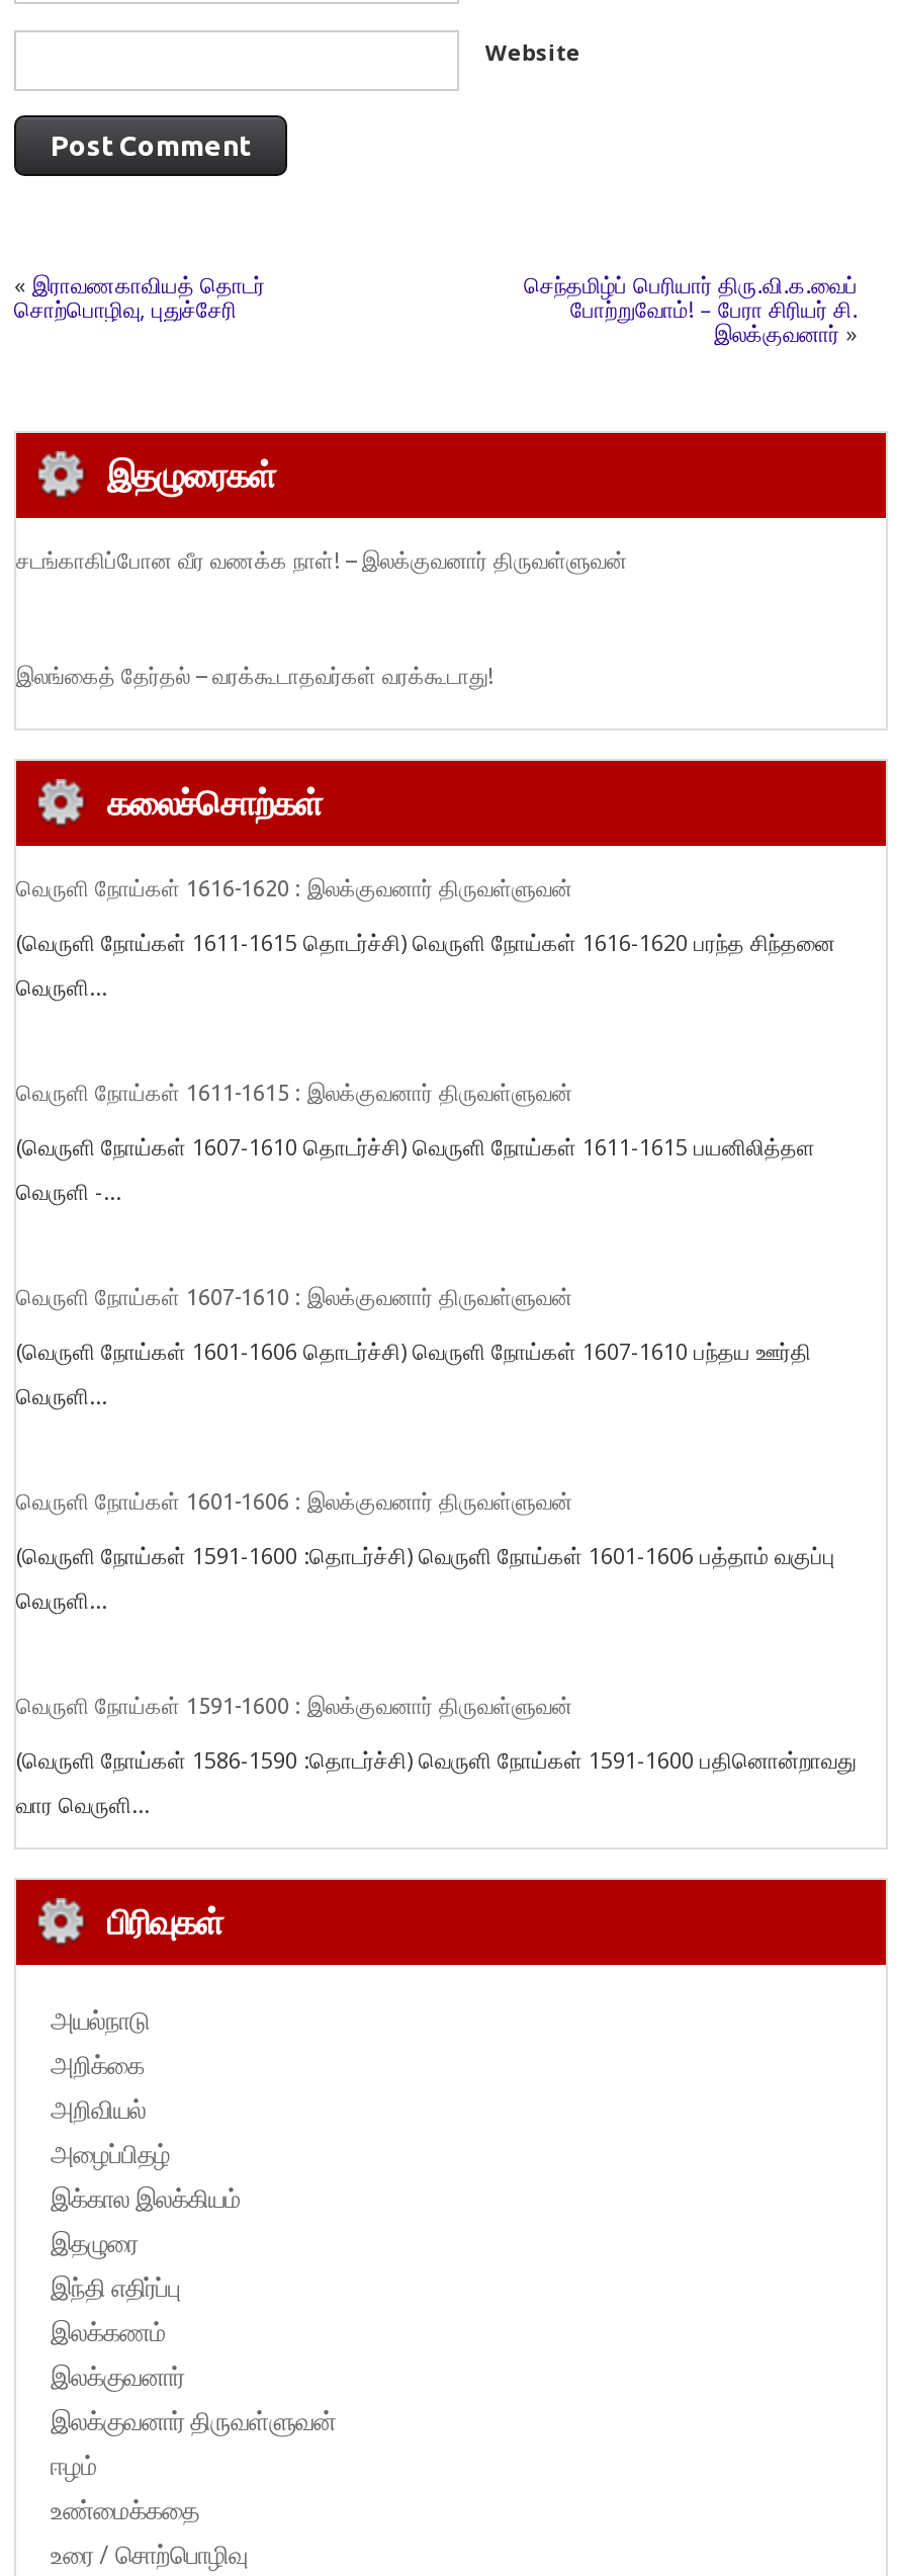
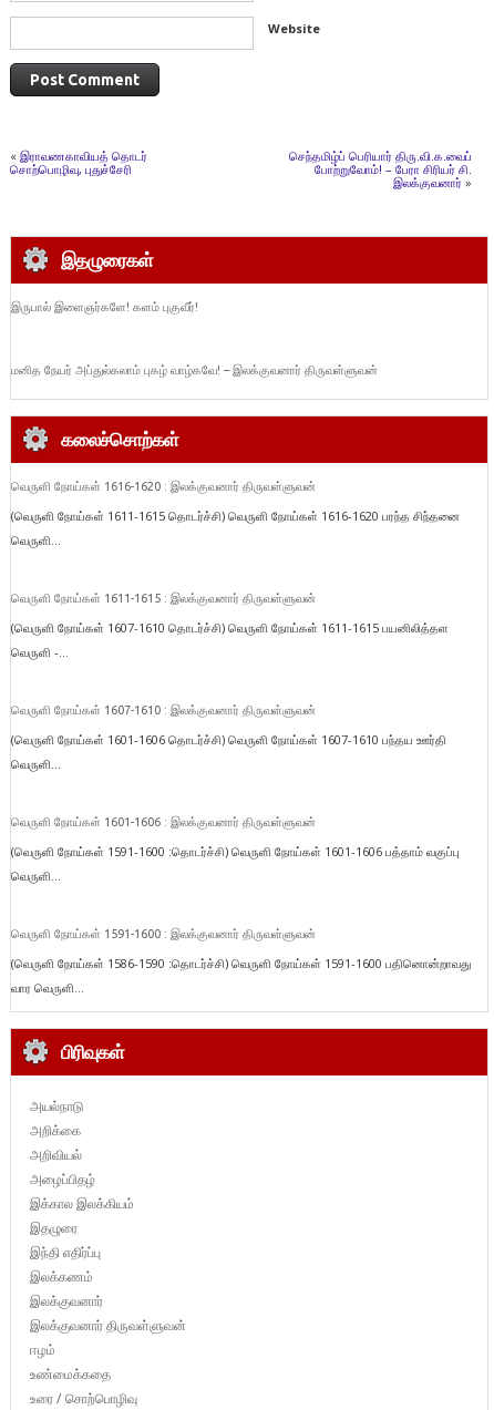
[16,549,627,573] சடங்காகிப்போன வீர வணக்க நாள்! – இலக்குவனார் திருவள்ளுவன் -> [11,300,198,314] இருபால் இளைஞர்களே! களம் புகுவீர்!
[16,664,493,688] இலங்கைத் தேர்தல் – வரக்கூடாதவர்கள் வரக்கூடாது! -> [11,363,378,377] மனித நேயர் அப்துல்கலாம் புகழ் வாழ்கவே! – இலக்குவனார் திருவள்ளுவன்

